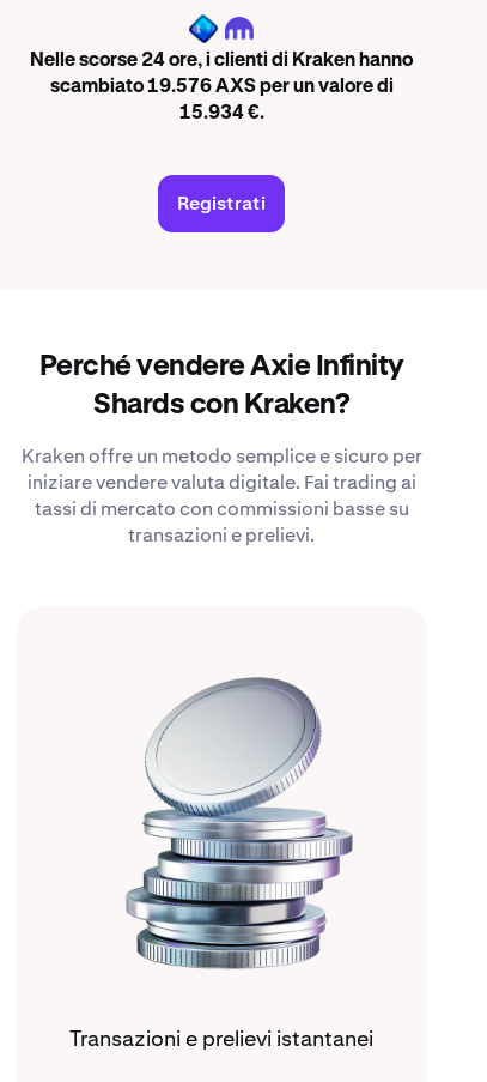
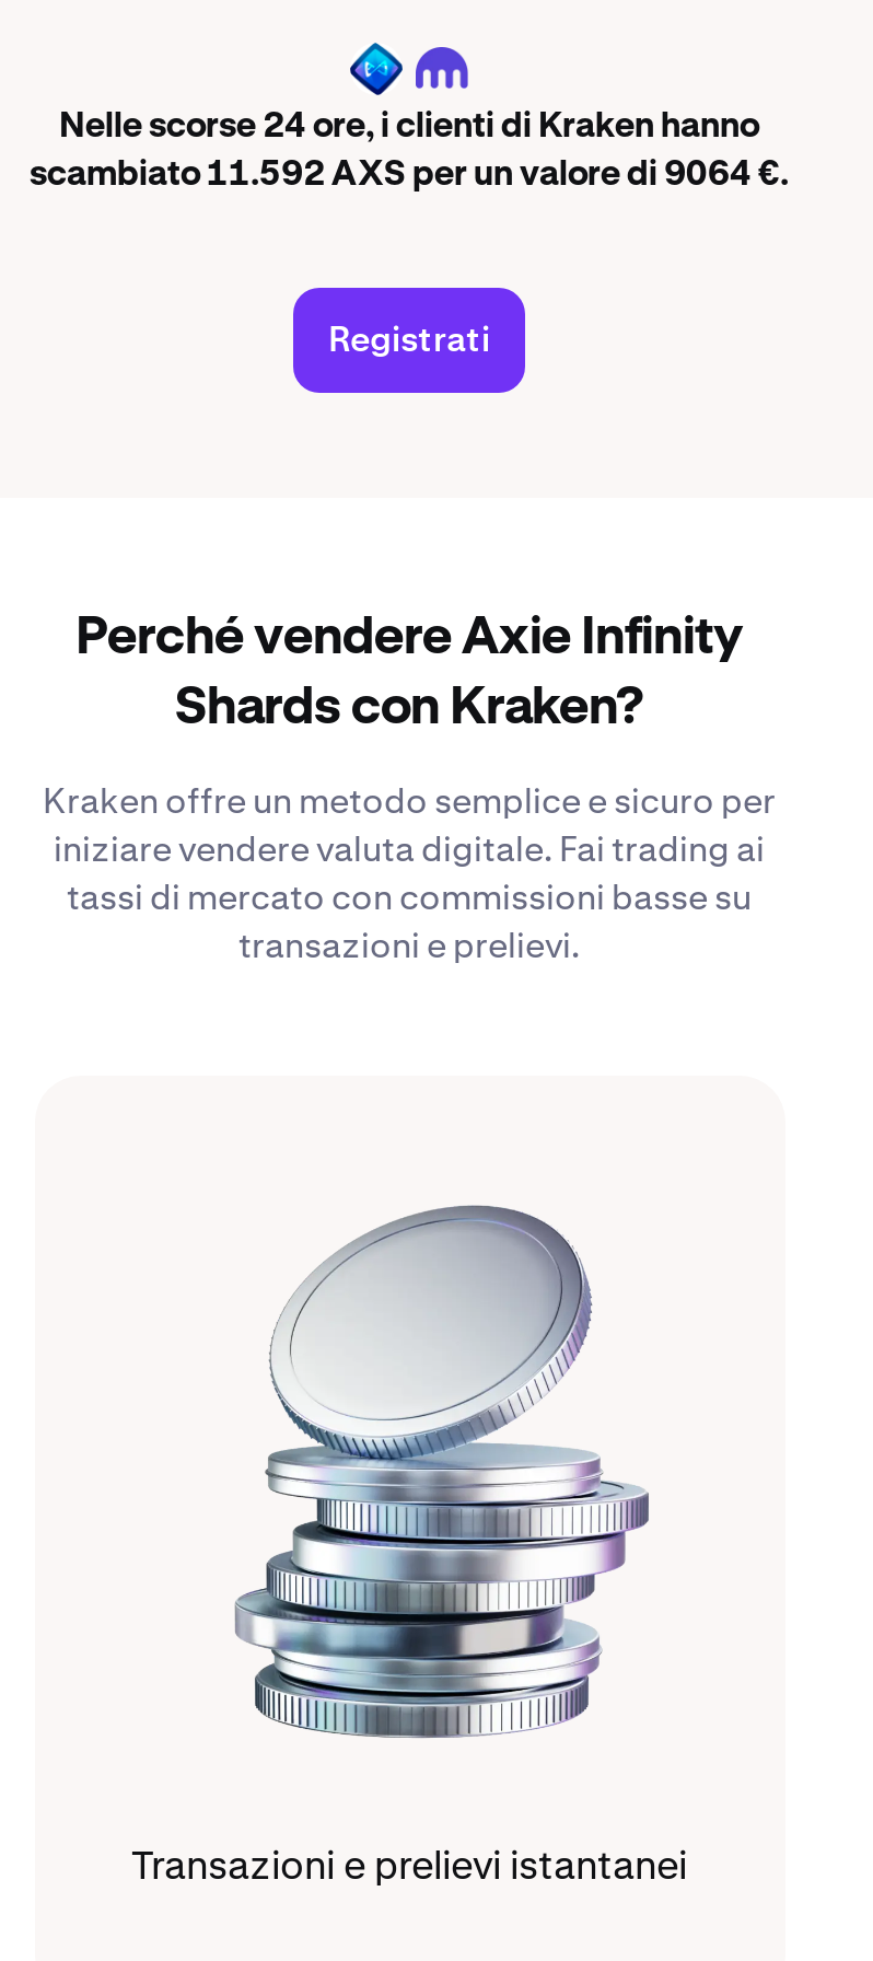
[50,78,393,124] scambiato 19.576 AXS per un valore di | 15.934 €. -> [30,159,789,194] scambiato 11.592 AXS per un valore di 9064 €.

